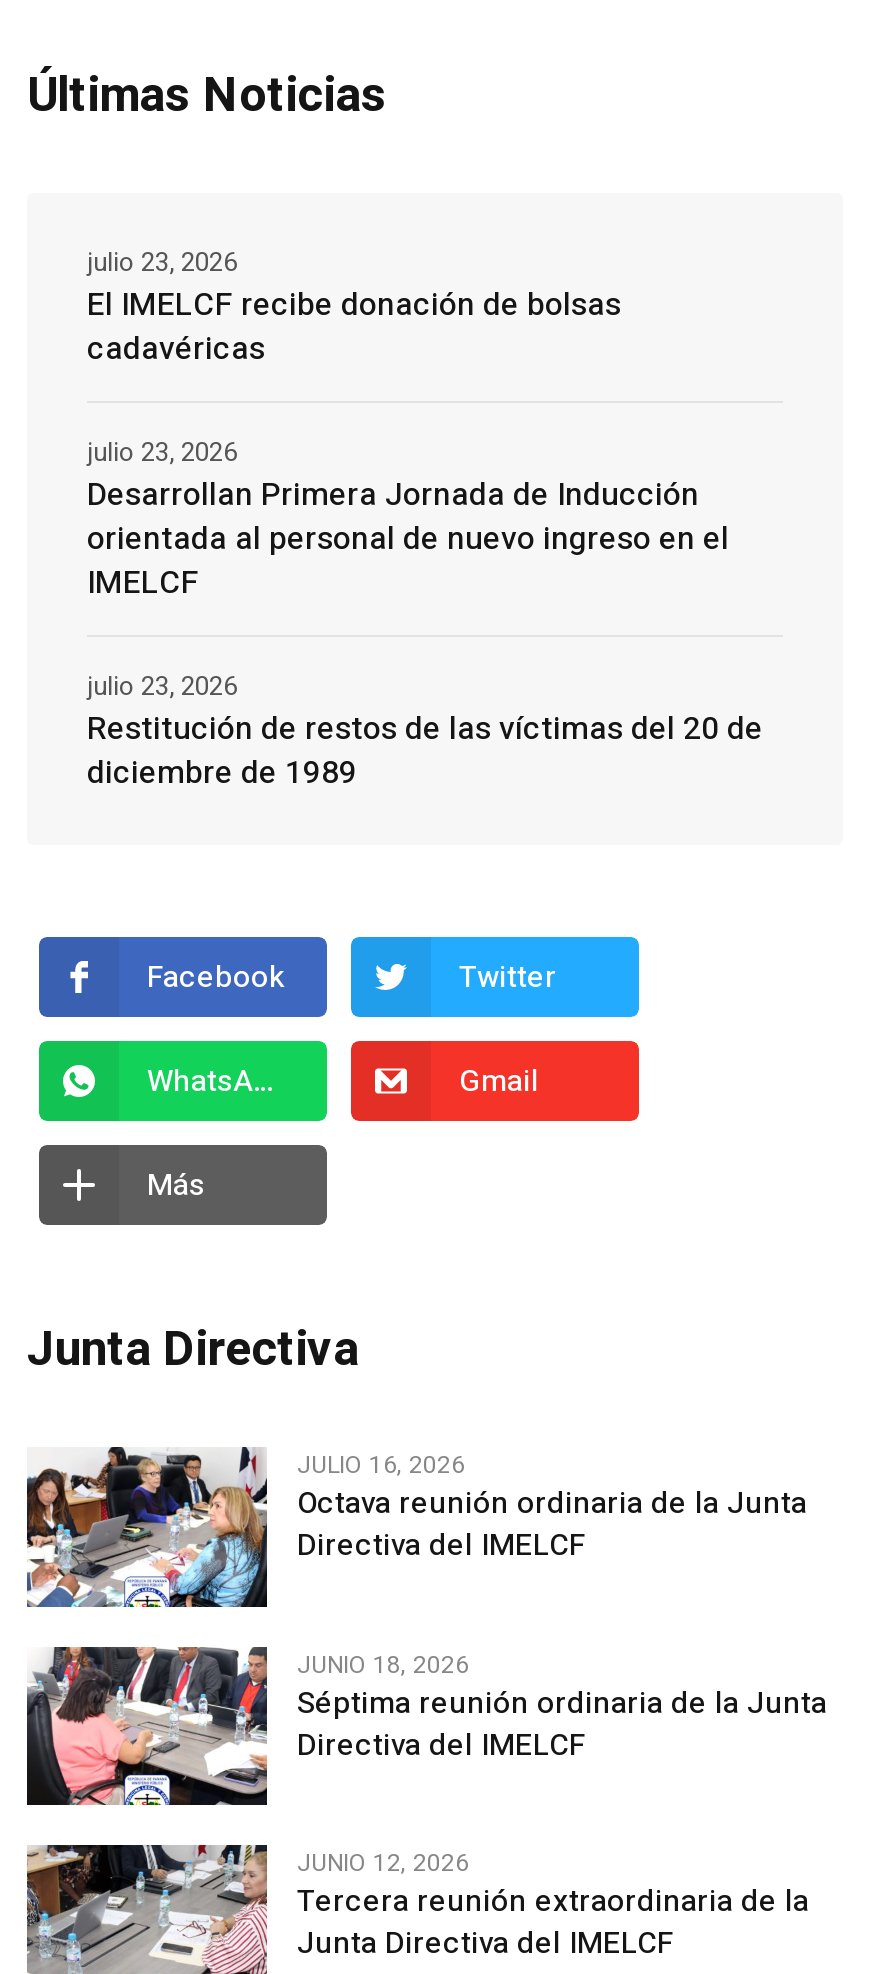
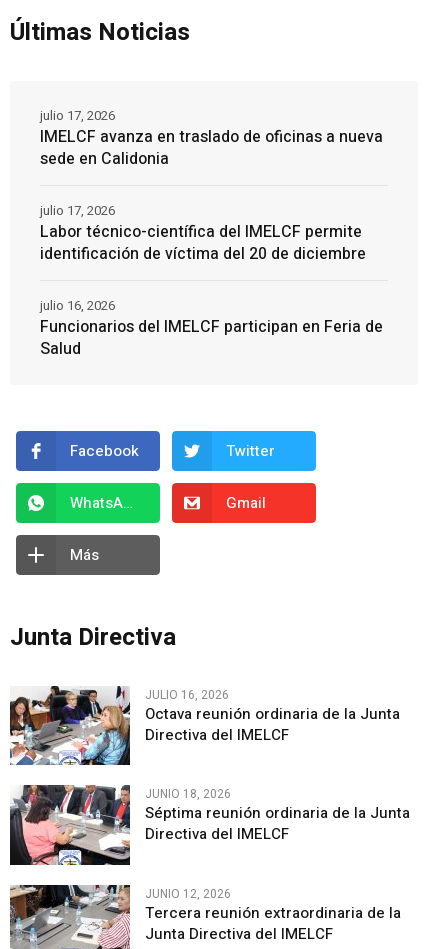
[87,244,237,282] julio 23, 2026 -> [40,106,115,125] julio 17, 2026
[87,282,621,374] El IMELCF recibe donación de bolsas | cadavéricas -> [40,125,383,171] IMELCF avanza en traslado de oficinas a nueva | sede en Calidonia
[87,434,237,472] julio 23, 2026 -> [40,201,115,220] julio 17, 2026
[87,472,729,608] Desarrollan Primera Jornada de Inducción | orientada al personal de nuevo ingreso en el | IMELCF -> [40,220,366,266] Labor técnico-científica del IMELCF permite | identificación de víctima del 20 de diciembre
[87,668,237,706] julio 23, 2026 -> [40,296,115,315] julio 16, 2026
[87,706,763,798] Restitución de restos de las víctimas del 20 de | diciembre de 1989 -> [40,315,383,361] Funcionarios del IMELCF participan en Feria de | Salud

